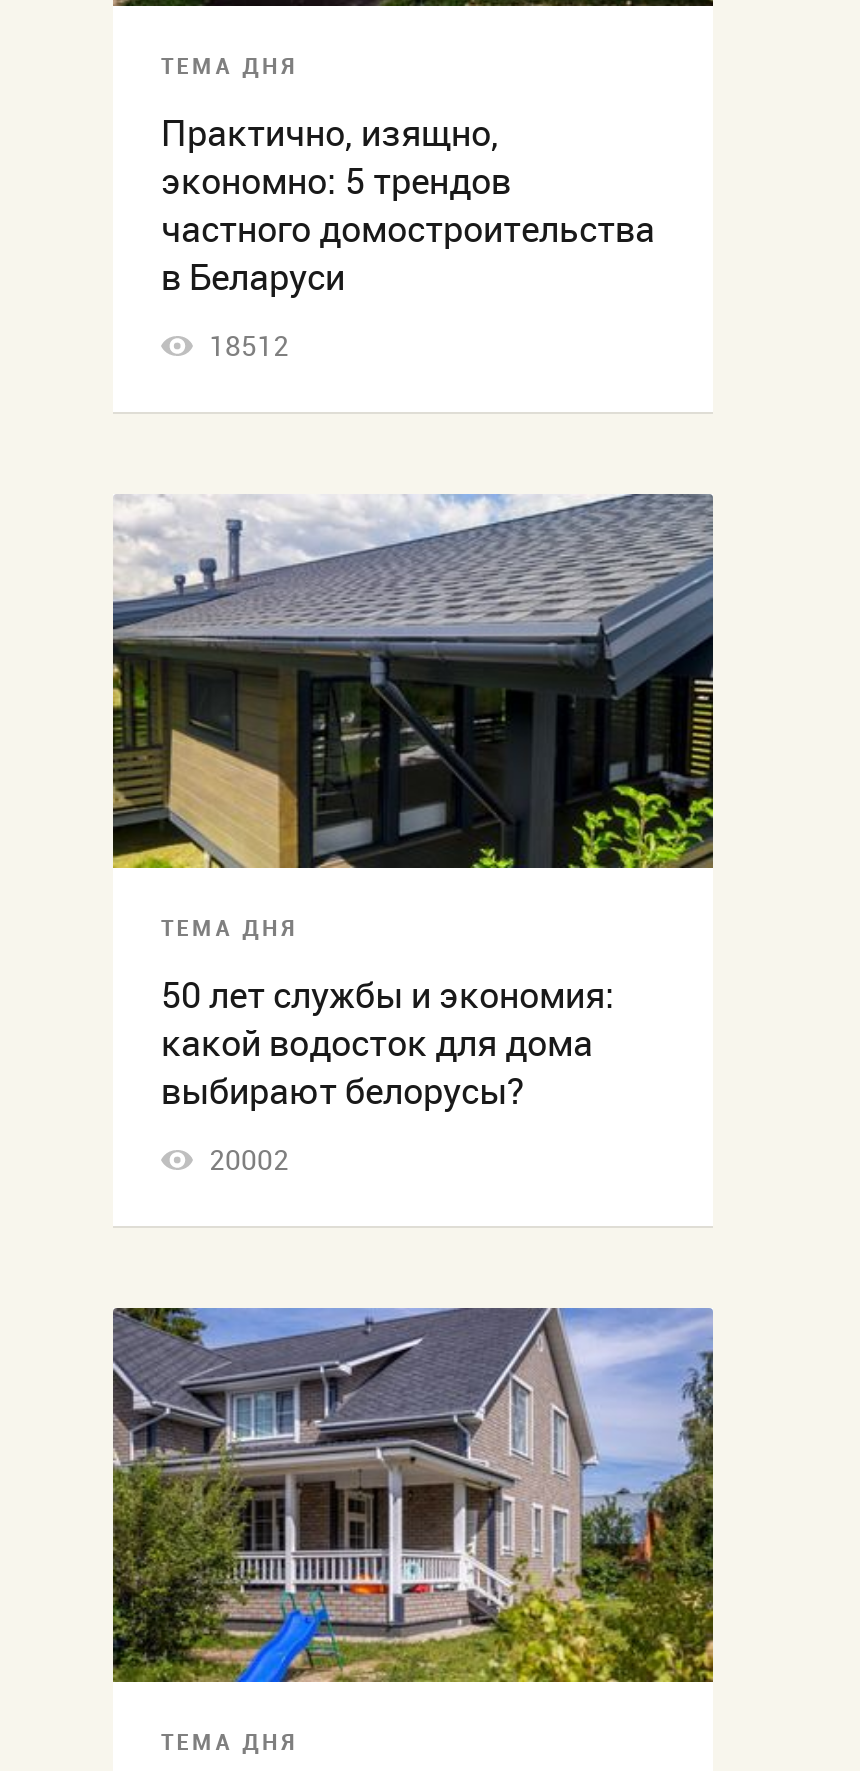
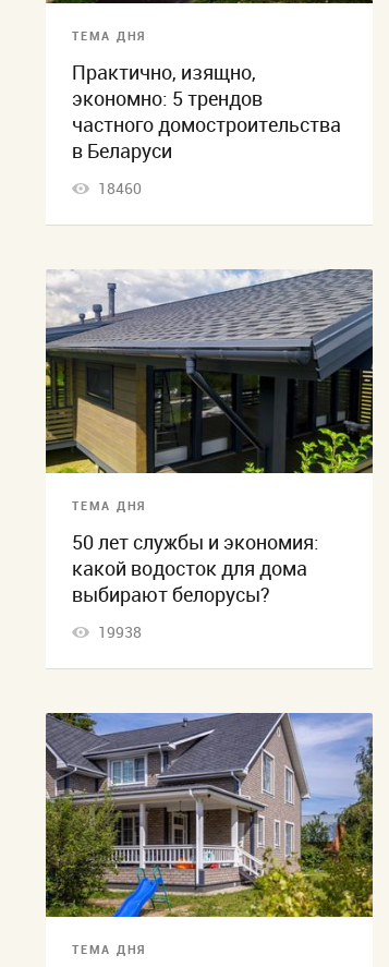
[209,330,289,362] 18512 -> [98,180,142,197] 18460
[209,1144,289,1176] 20002 -> [98,624,142,641] 19938

